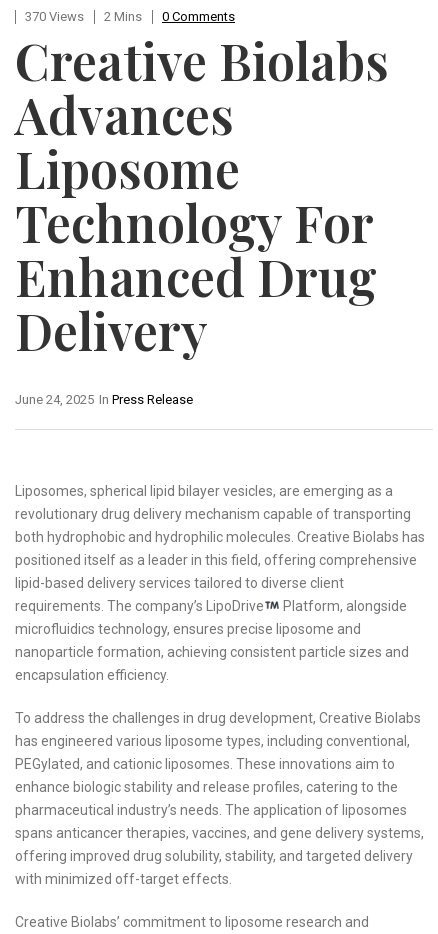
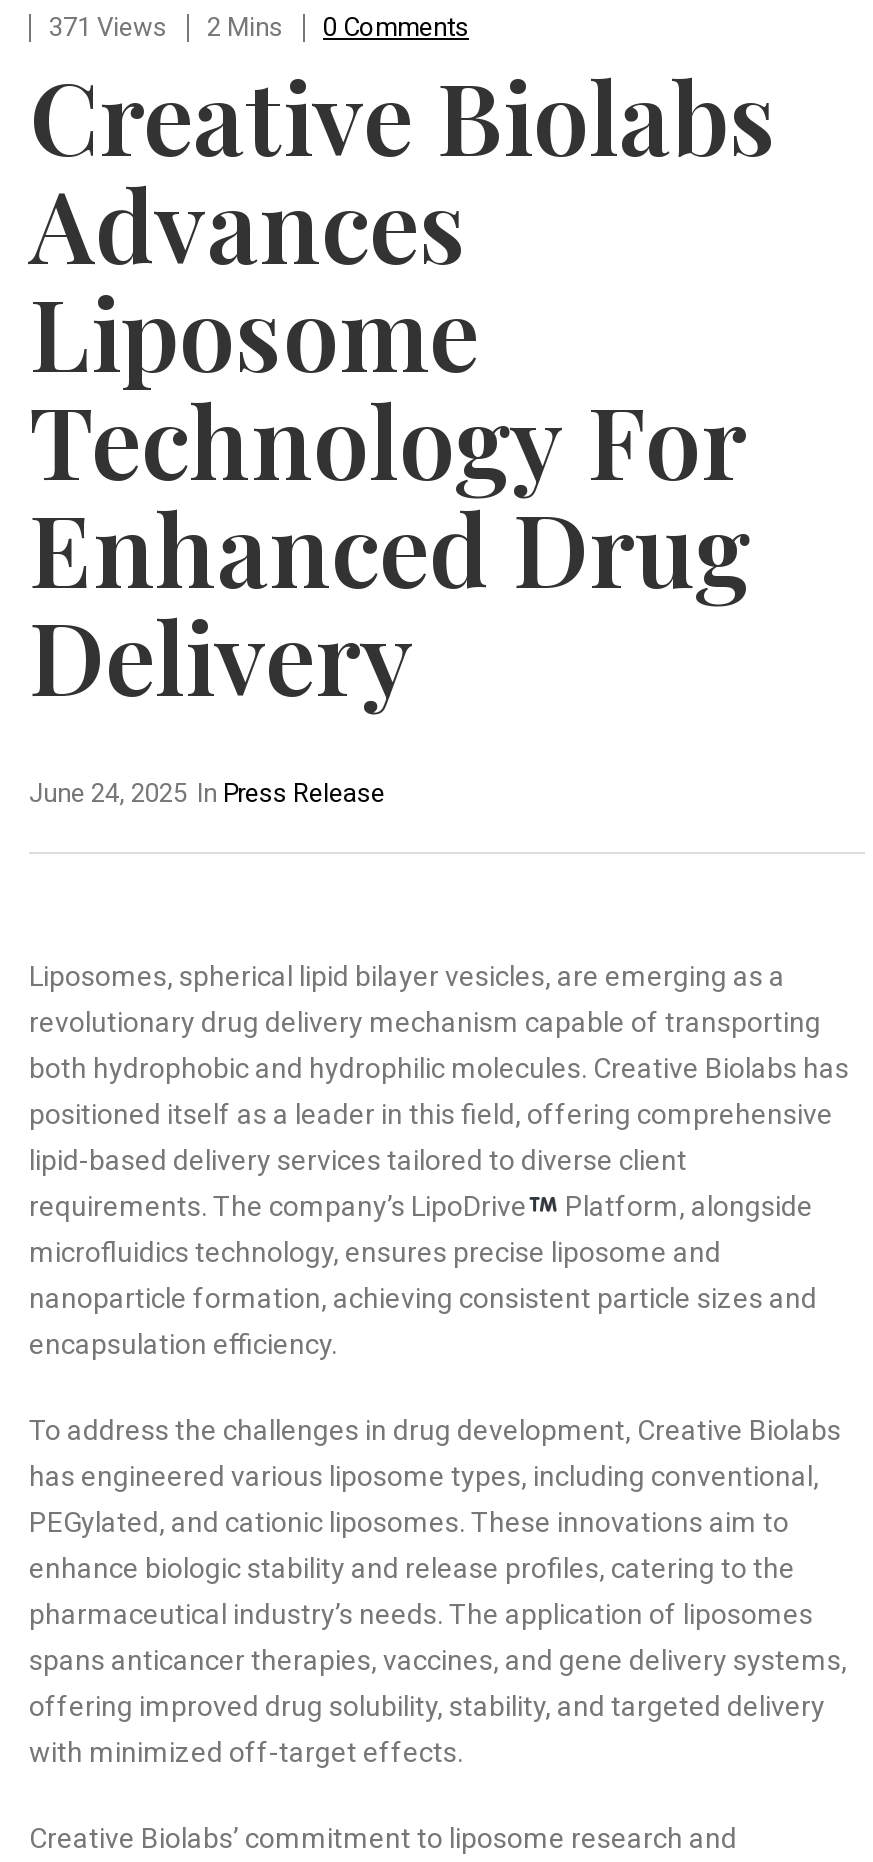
[25,9,235,24] 370 Views 2 Mins 0 Comments -> [49,12,469,42] 371 Views 2 Mins 0 Comments

